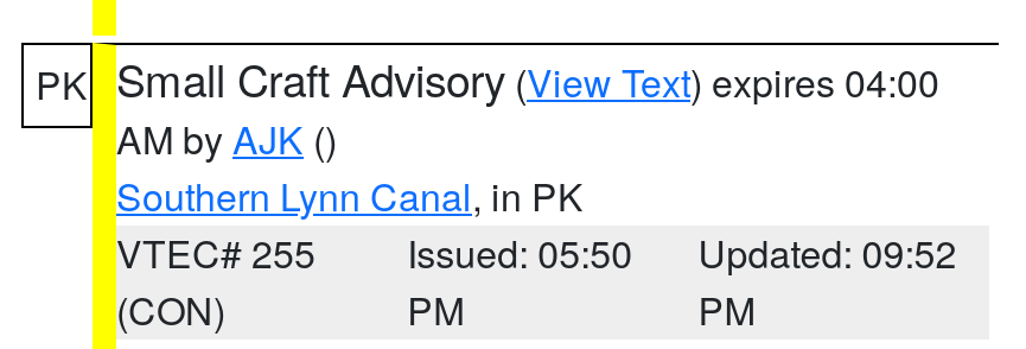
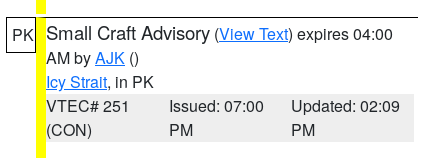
[116,169,584,280] Southern Lynn Canal, in PK | VTEC# 255 -> [46,70,154,117] Icy Strait, in PK | VTEC# 251
[407,226,632,280] Issued: 05:50 -> [169,94,264,117] Issued: 07:00
[698,226,956,280] Updated: 09:52 -> [291,94,400,117] Updated: 02:09

